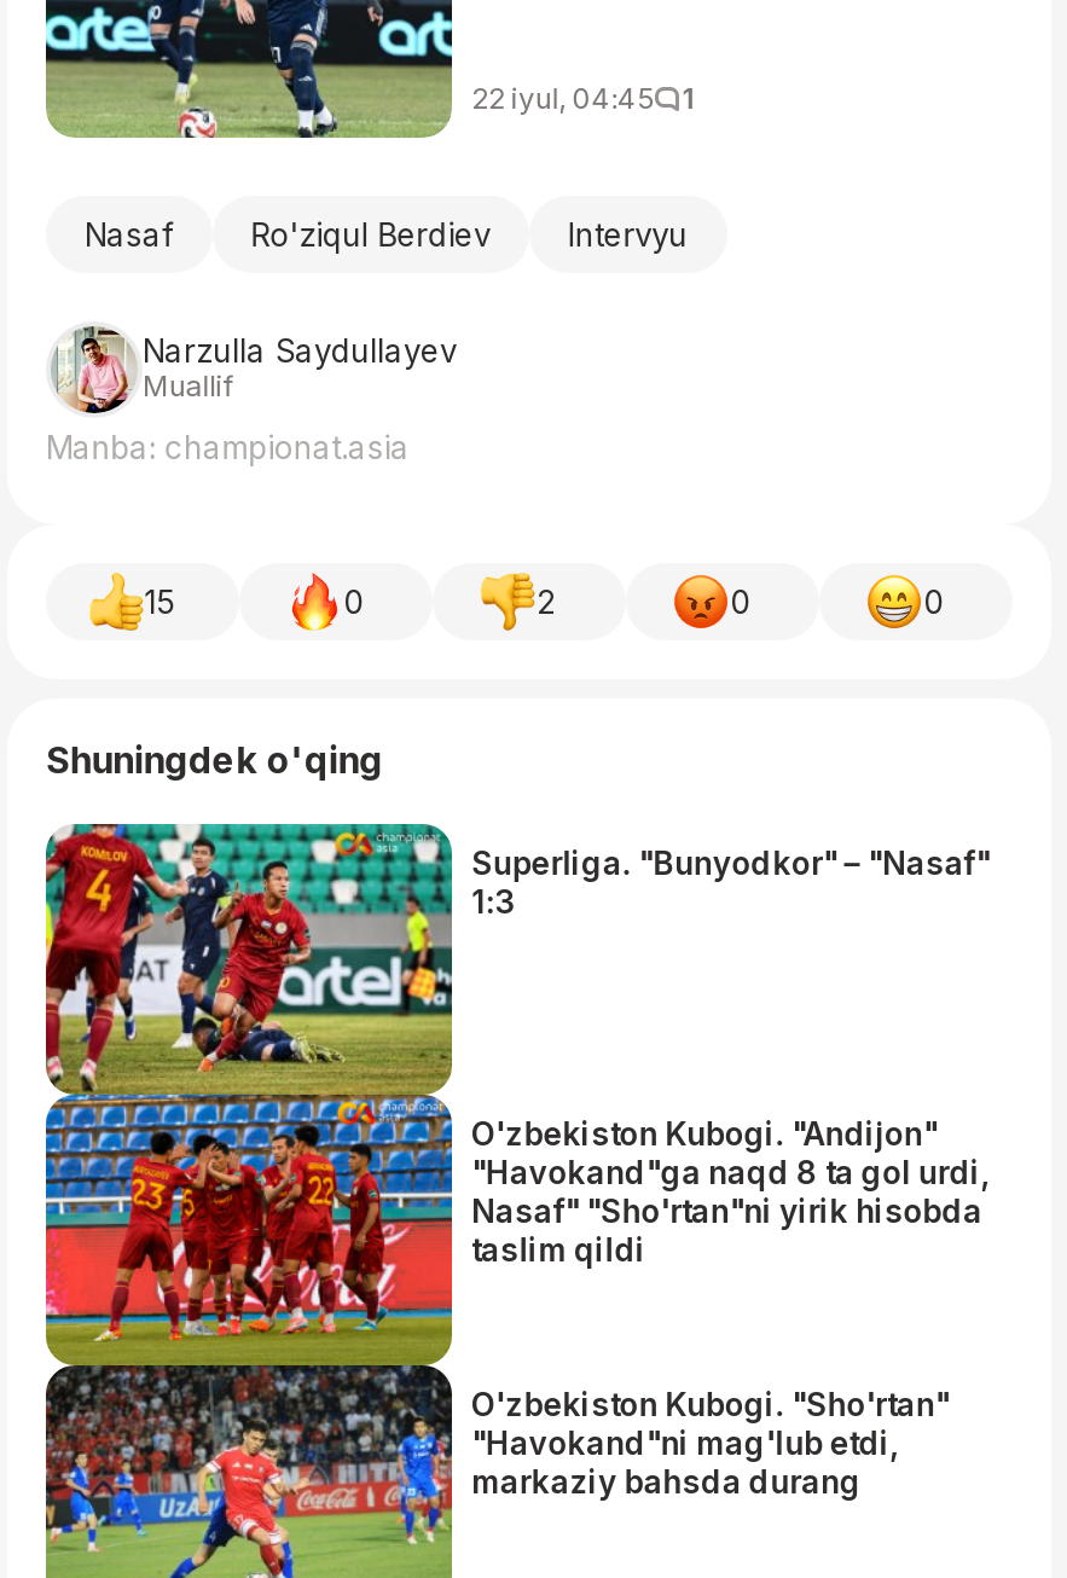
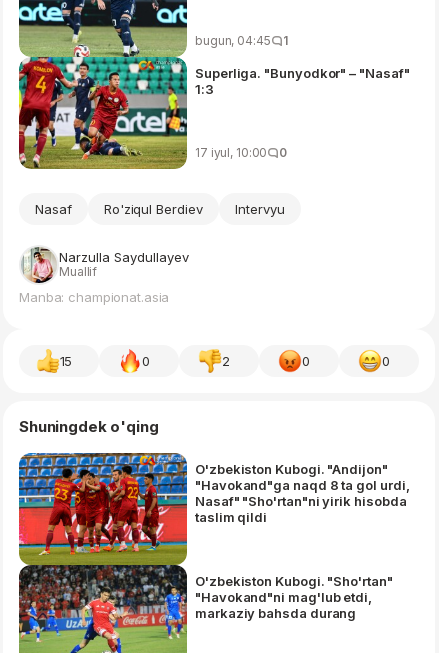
[471,80,694,116] 22 iyul, 04:45 1 -> [195,33,287,48] bugun, 04:45 1
none -> [195,145,287,160] 17 iyul, 10:00 | 0
moved [46,216,943,783] -> [19,201,390,436]: [image] | Nasaf | Ro'ziqul Berdiev | ... | 0 | Shuningdek o'qing
moved [44,822,990,1097] -> [18,56,409,170]: [image] | Superliga. "Bunyodkor" – "Nasaf" | 1:3

